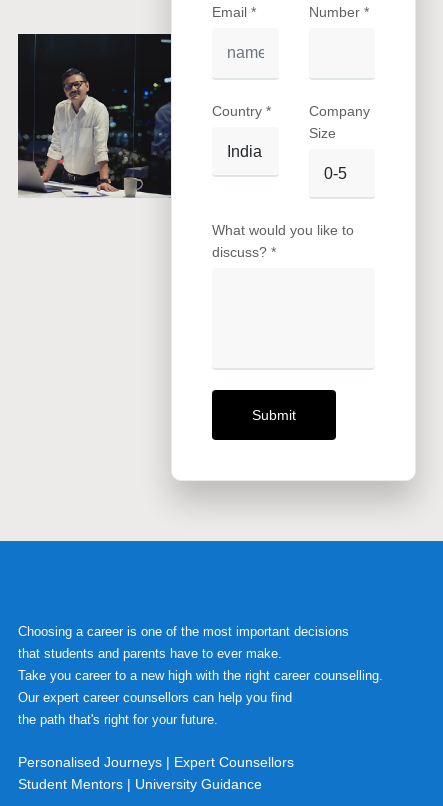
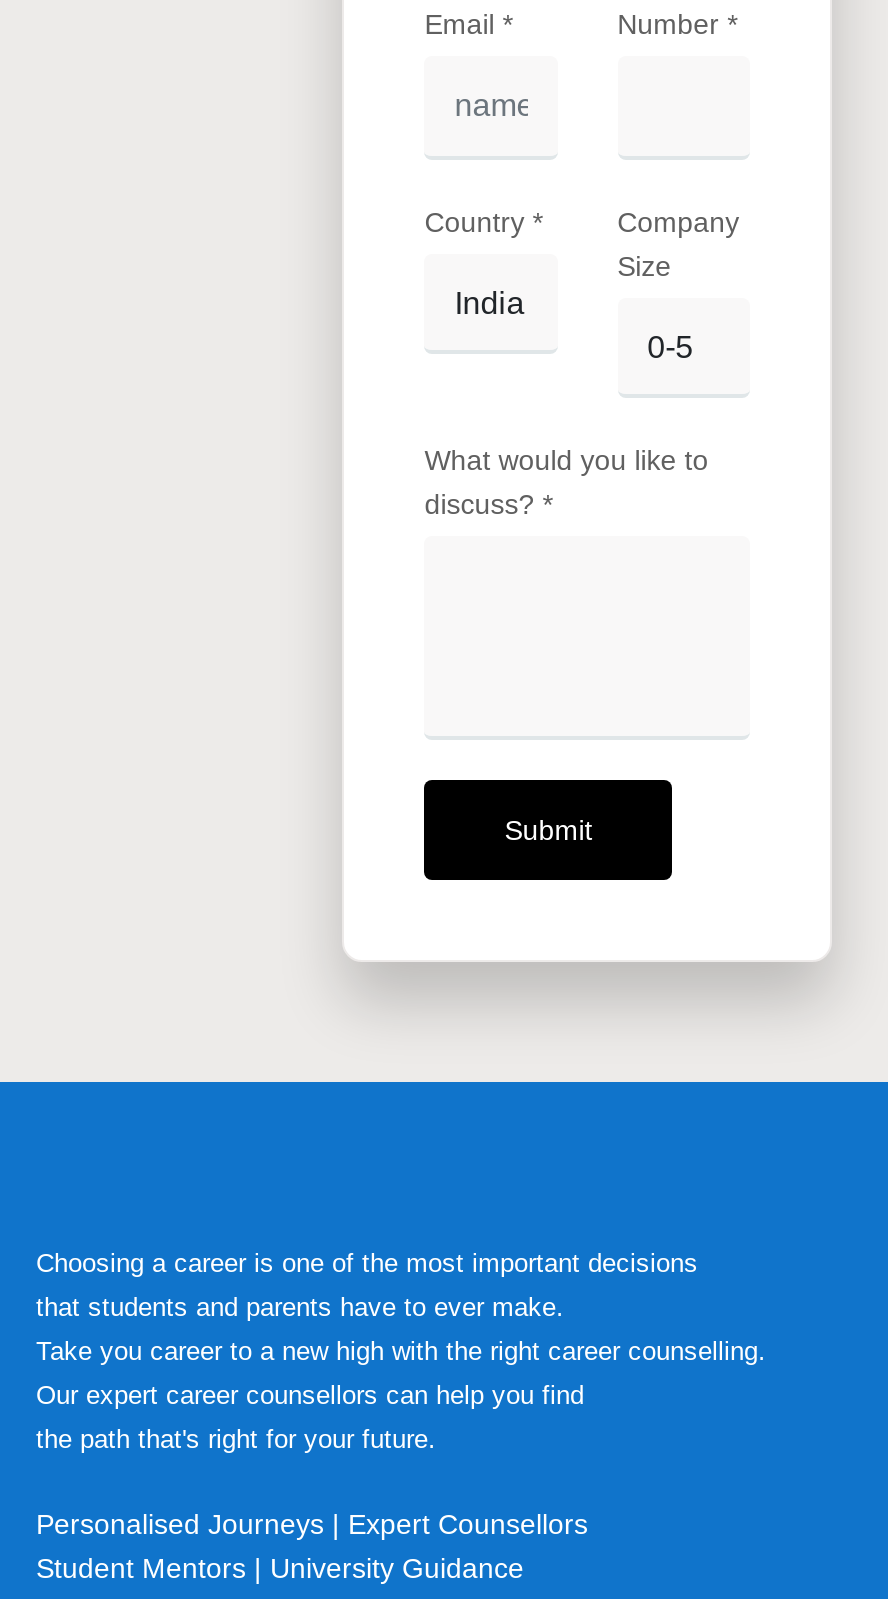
[17,33,172,199] [image] -> none

